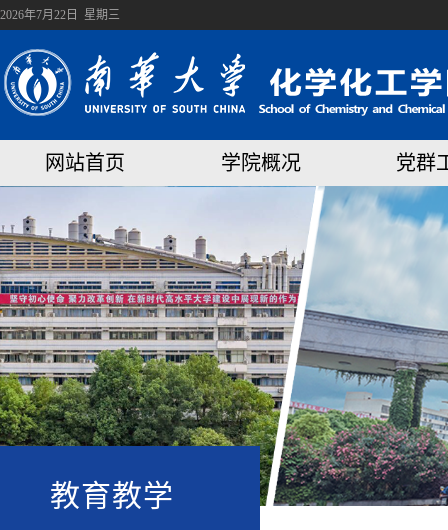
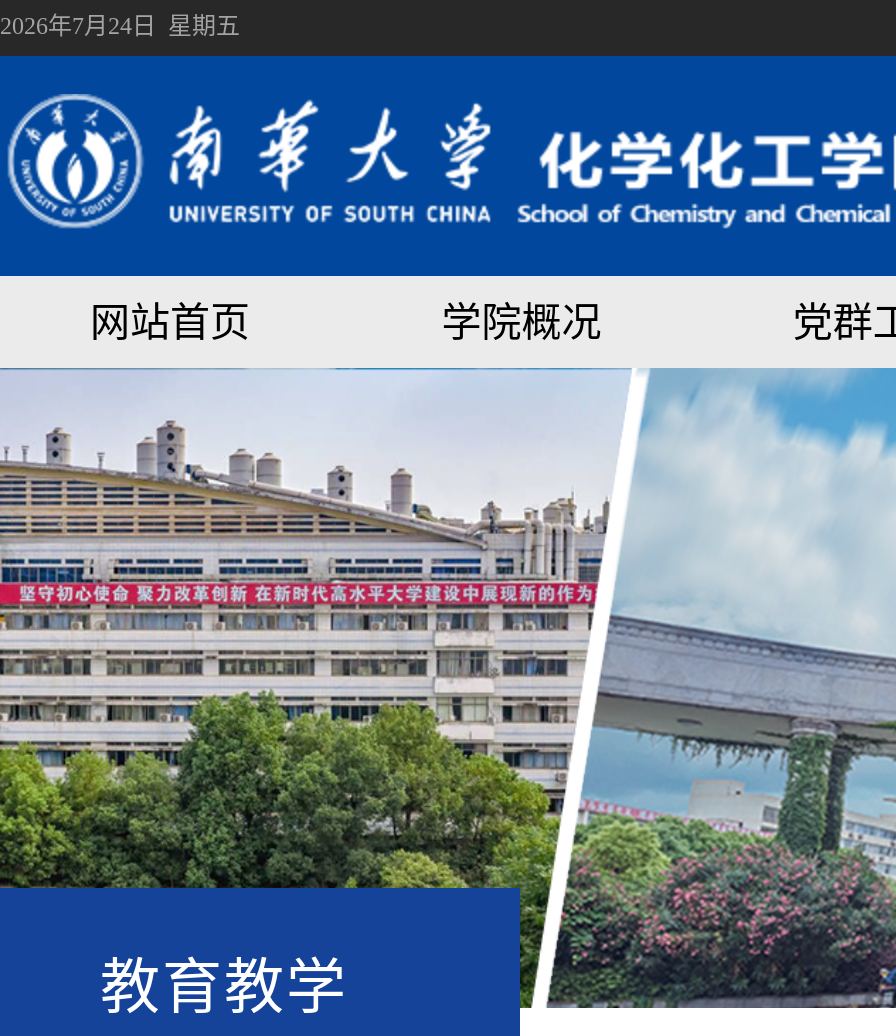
[0,8,120,22] 2026年7月22日 星期三 -> [0,12,240,40] 2026年7月24日 星期五

